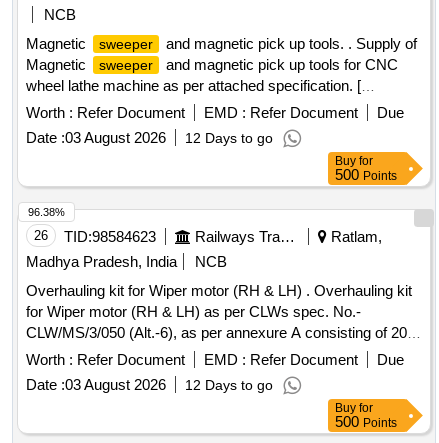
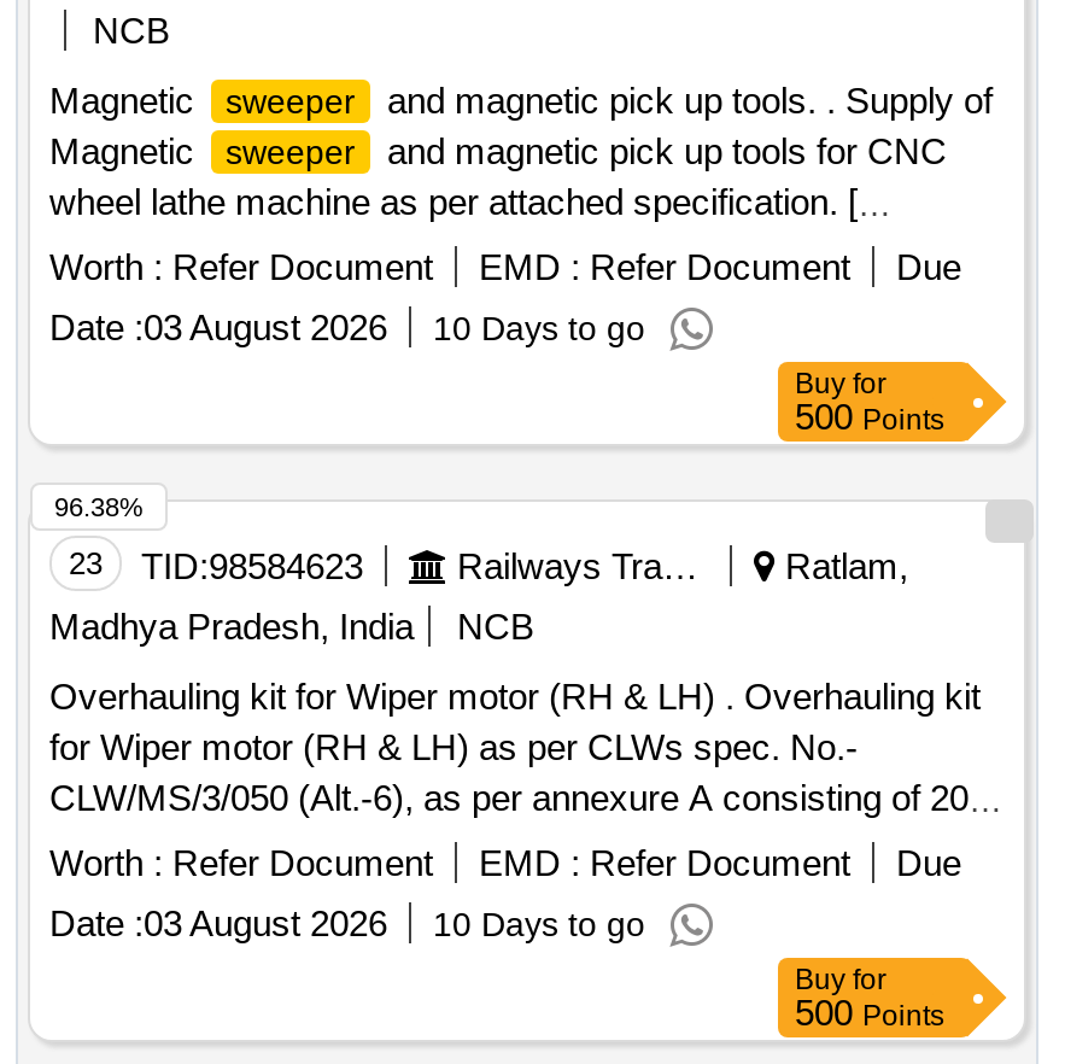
[26,129,273,146] Date : 03 August 2026 12 Days to go -> [49,307,645,348] Date : 03 August 2026 10 Days to go
[34,228,156,245] 26 TID:98584623 -> [69,546,363,587] 23 TID:98584623
[26,376,273,393] Date : 03 August 2026 12 Days to go -> [49,903,645,944] Date : 03 August 2026 10 Days to go

